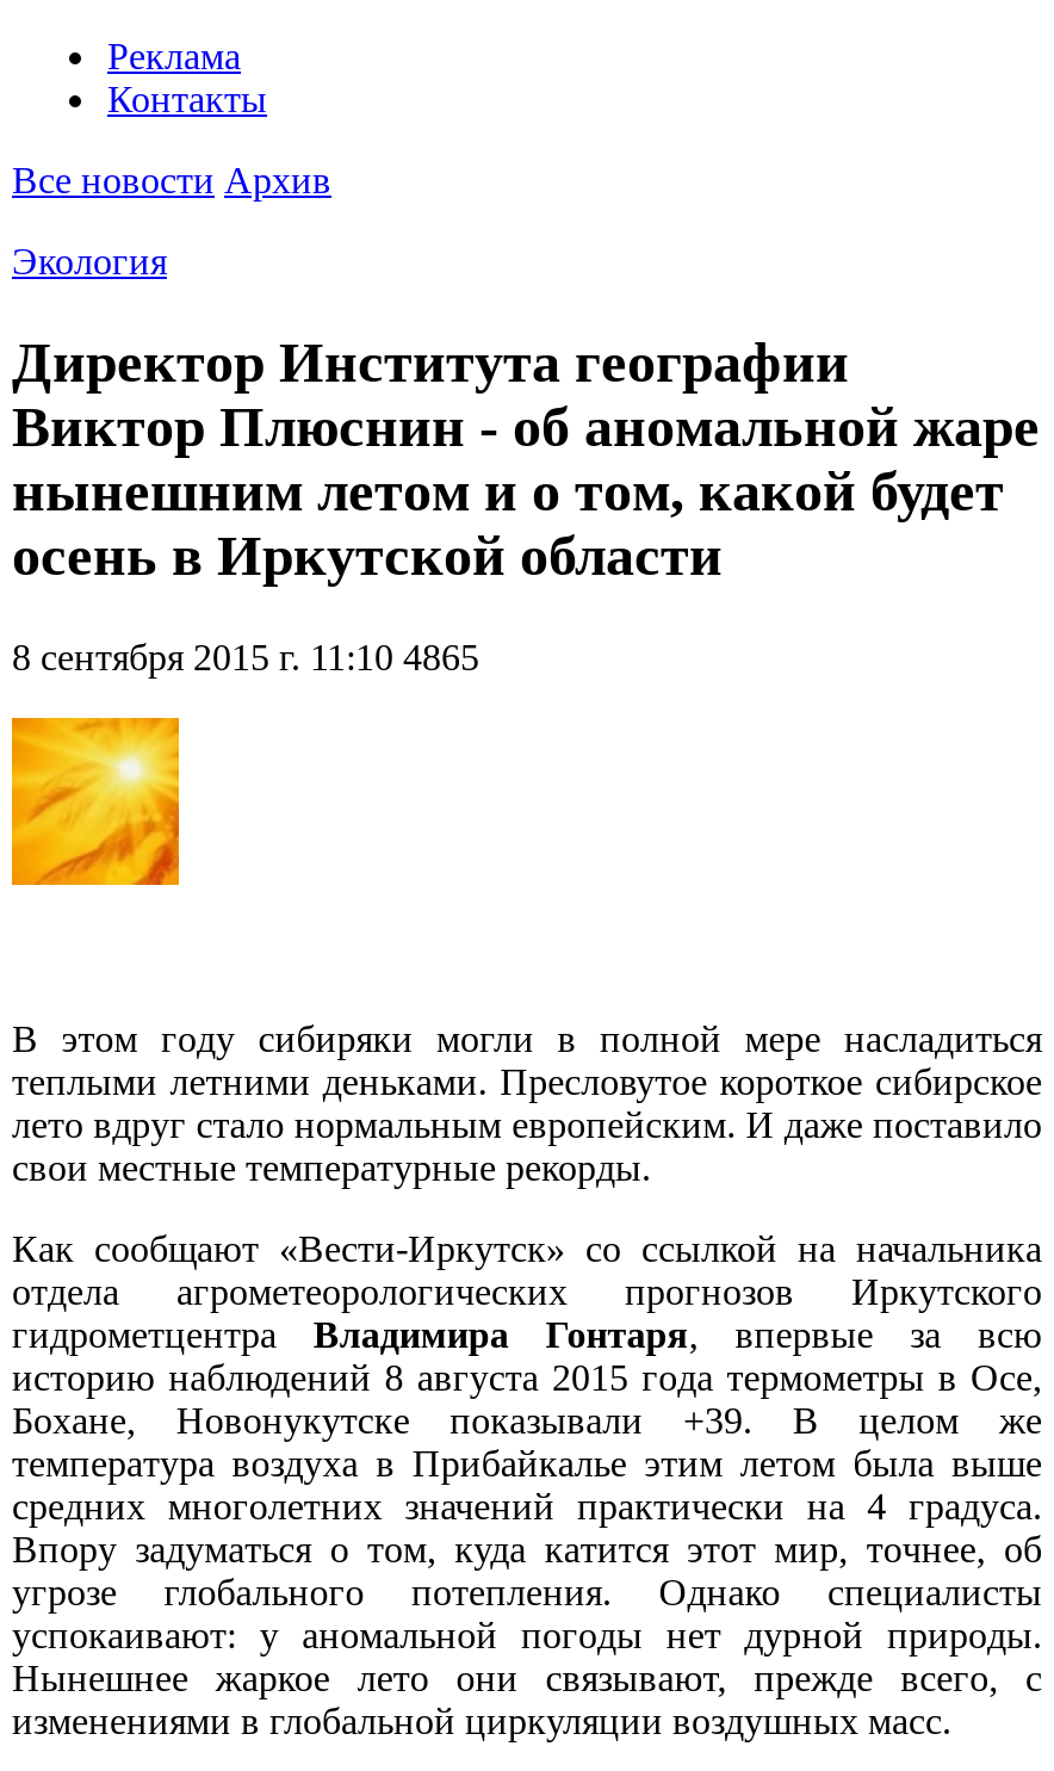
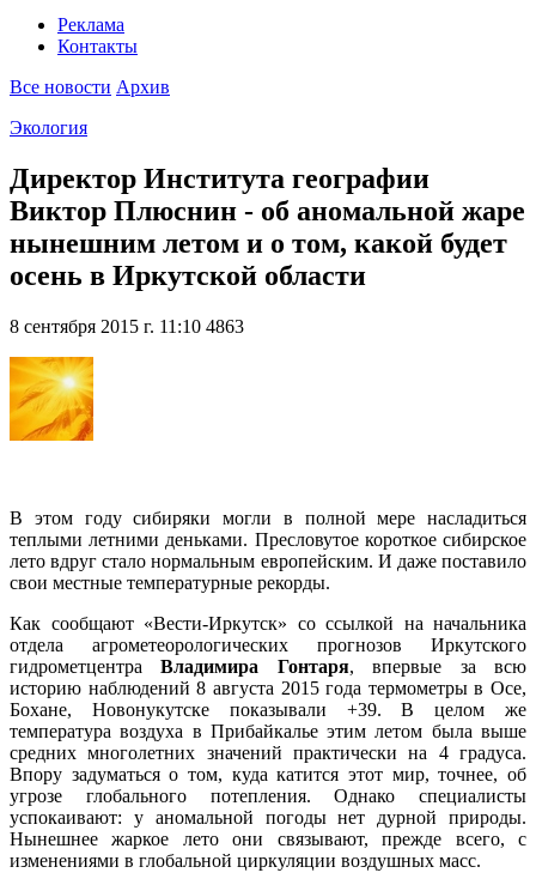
[12,637,479,678] 8 сентября 2015 г. 11:10 4865 -> [10,316,244,337] 8 сентября 2015 г. 11:10 4863

